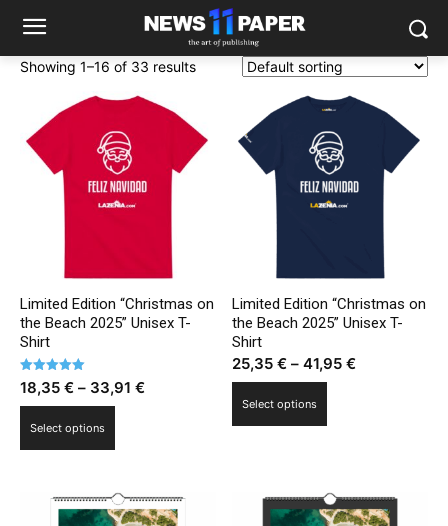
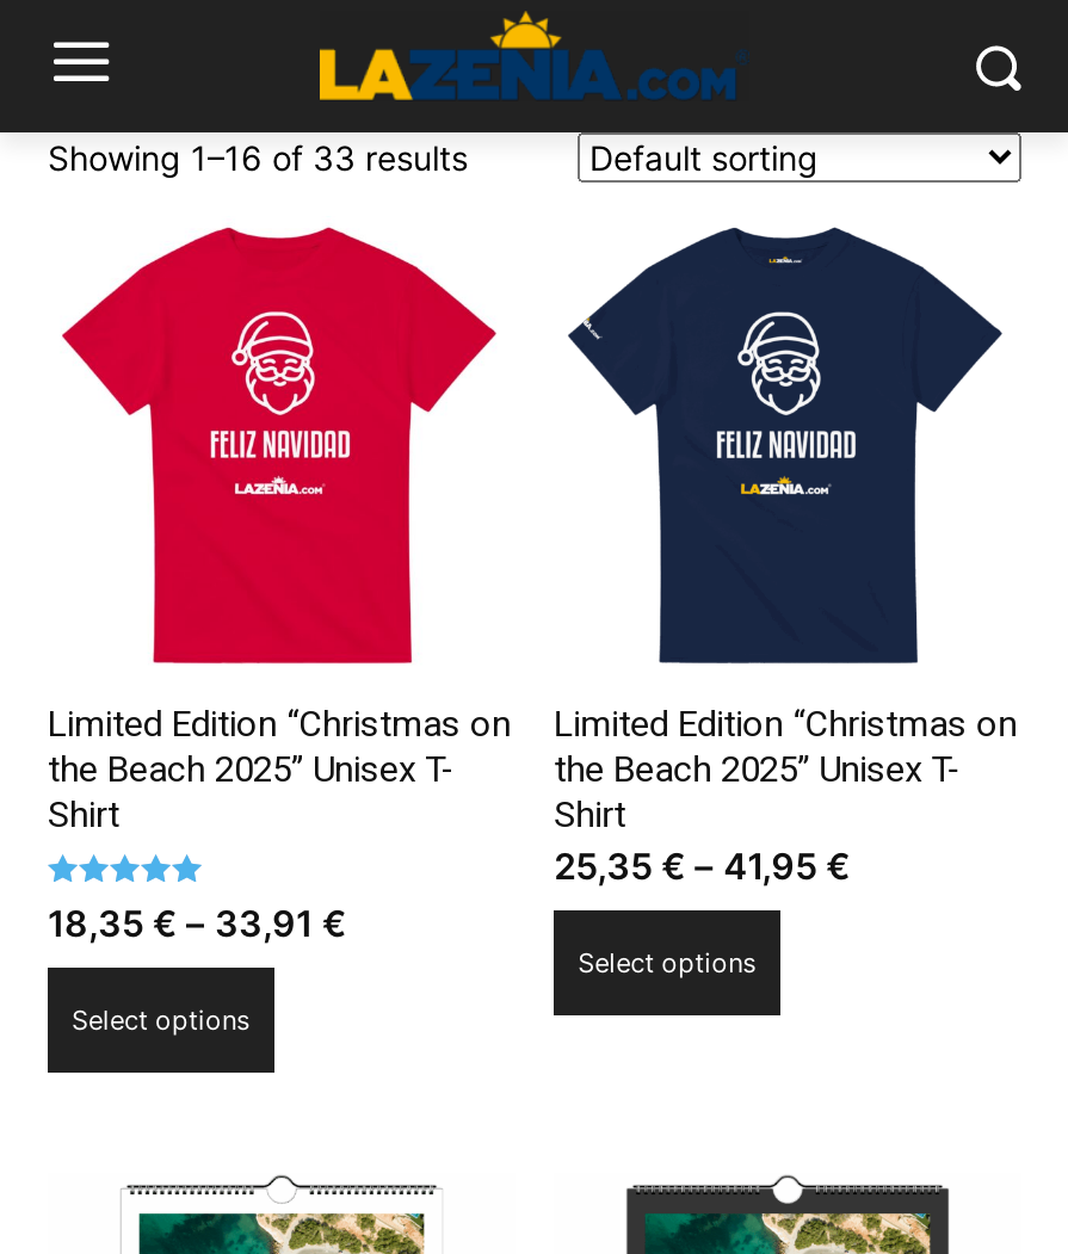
[134,6,307,47] [image] -> [317,11,735,109] [image]

